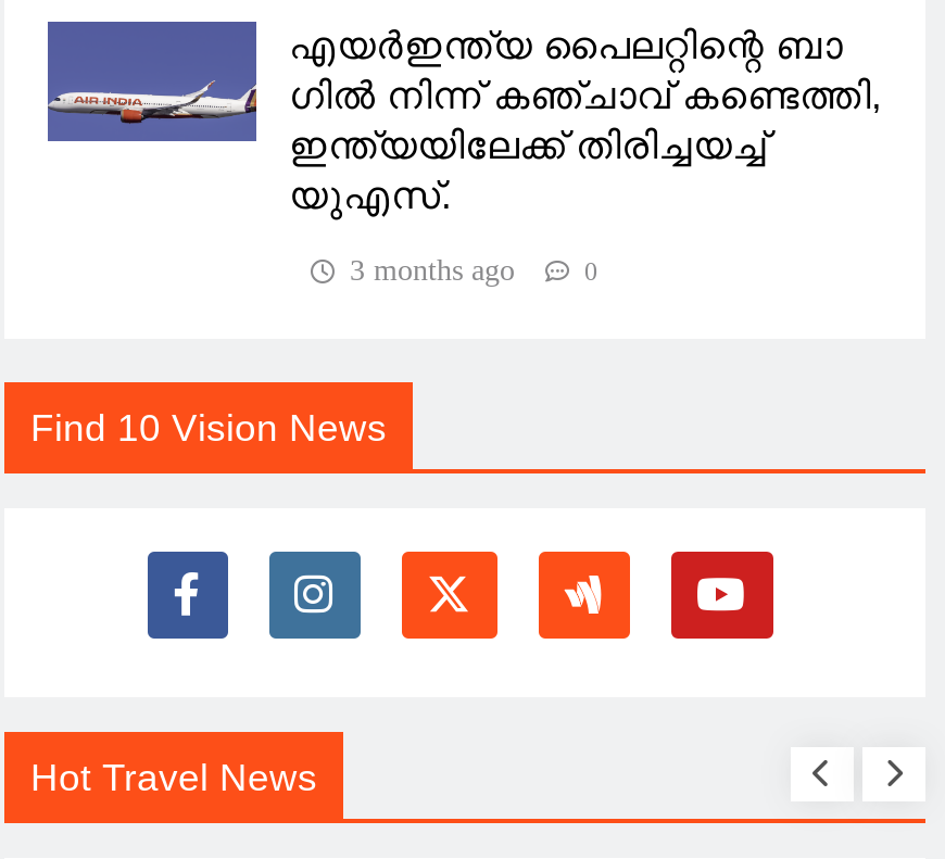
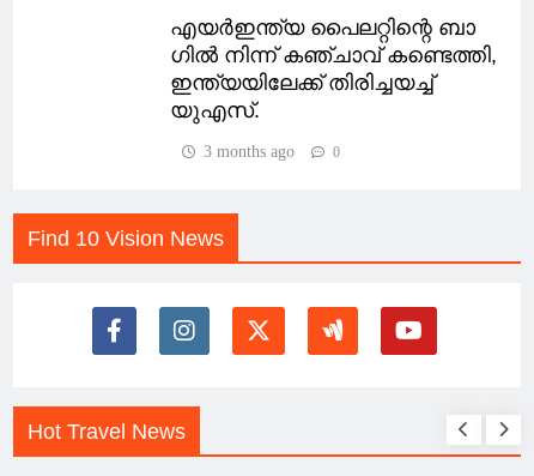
[46,18,259,144] [image] -> none

